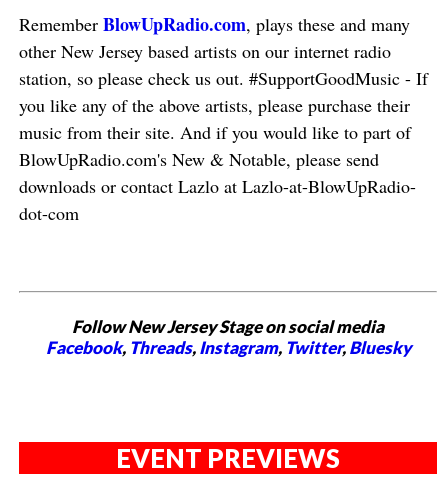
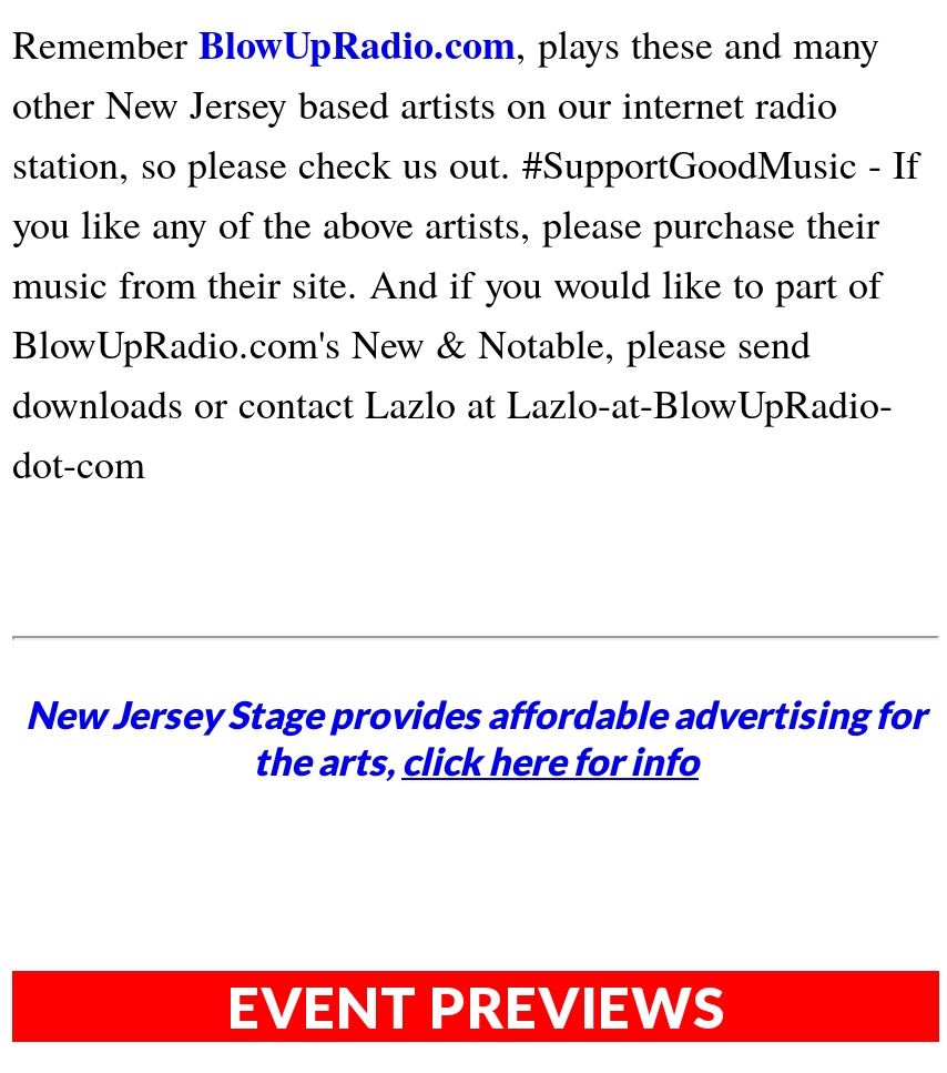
[45,316,410,358] Follow New Jersey Stage on social media | Facebook, Threads, Instagram, Twitter, Bluesky -> [26,691,926,784] New Jersey Stage provides affordable advertising for | the arts, click here for info

